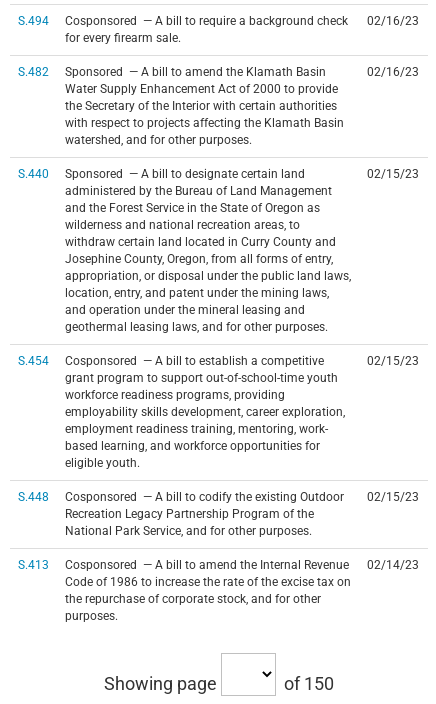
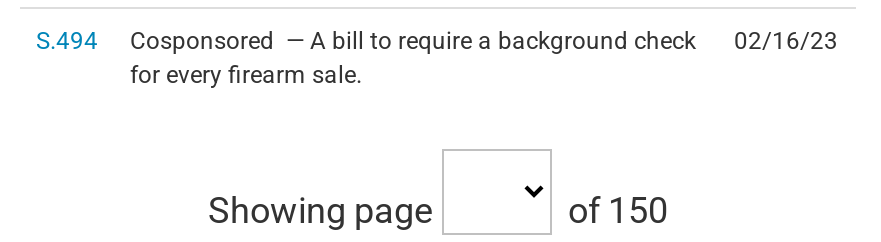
[18,65,344,147] S.482 | Sponsored — A bill to amend the Klamath Basin | Water Supply Enhancement Act of 2000 to provide | the Secretary of the Interior with certain authorities | with respect to projects affecting the Klamath Basin | watershed, and for other purposes. -> none
[367,65,419,79] 02/16/23 -> none
[18,167,351,334] S.440 | Sponsored — A bill to designate certain land | administered by the Bureau of Land Management | and the Forest Service in the State of Oregon as | wilderness and national recreation areas, to | withdraw certain land located in Curry County and | Josephine County, Oregon, from all forms of entry, | appropriation, or disposal under the public land laws, | location, entry, and patent under the mining laws, | and operation under the mineral leasing and | geothermal leasing laws, and for other purposes. -> none
[367,167,419,181] 02/15/23 -> none
[18,354,345,470] S.454 | Cosponsored — A bill to establish a competitive | grant program to support out-of-school-time youth | workforce readiness programs, providing | employability skills development, career exploration, | employment readiness training, mentoring, work- | based learning, and workforce opportunities for | eligible youth. -> none
[367,354,419,368] 02/15/23 -> none
[18,490,344,538] S.448 | Cosponsored — A bill to codify the existing Outdoor | Recreation Legacy Partnership Program of the | National Park Service, and for other purposes. -> none
[367,490,419,504] 02/15/23 -> none
[18,558,351,623] S.413 | Cosponsored — A bill to amend the Internal Revenue | Code of 1986 to increase the rate of the excise tax on | the repurchase of corporate stock, and for other | purposes. -> none
[367,558,419,572] 02/14/23 -> none

